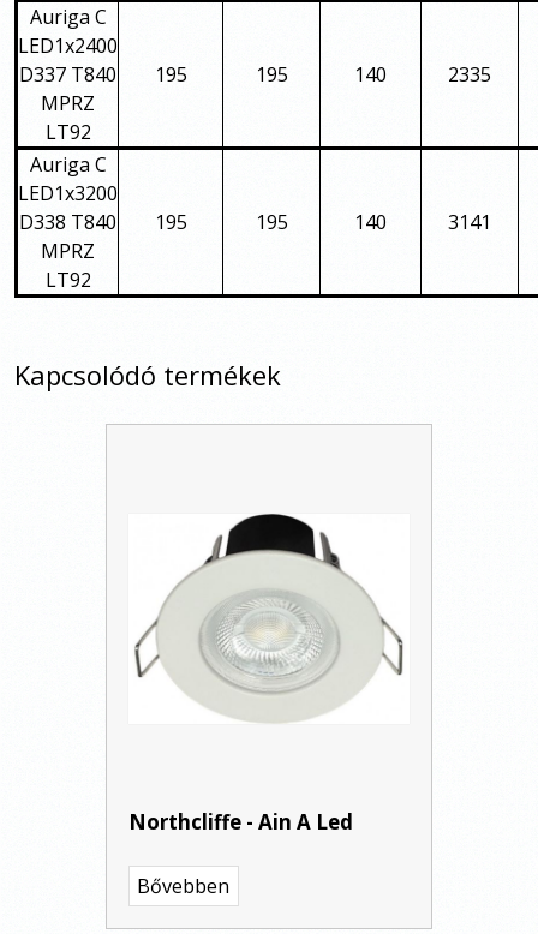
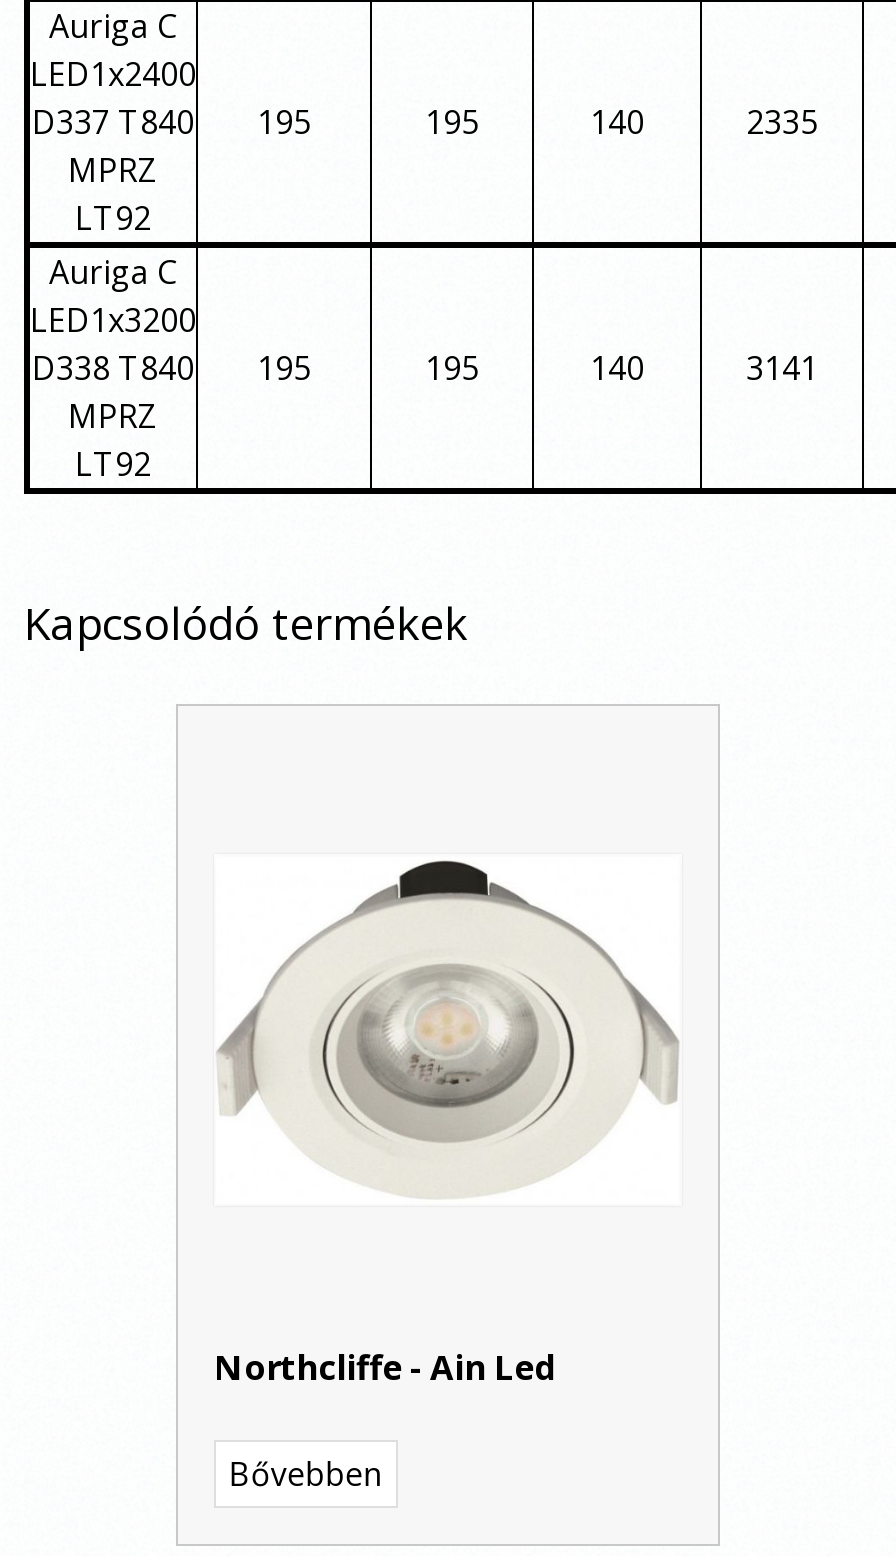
[131,513,407,695] [image] -> [216,856,680,1202] [image]
[128,808,353,835] Northcliffe - Ain A Led -> [214,1345,556,1391] Northcliffe - Ain Led

